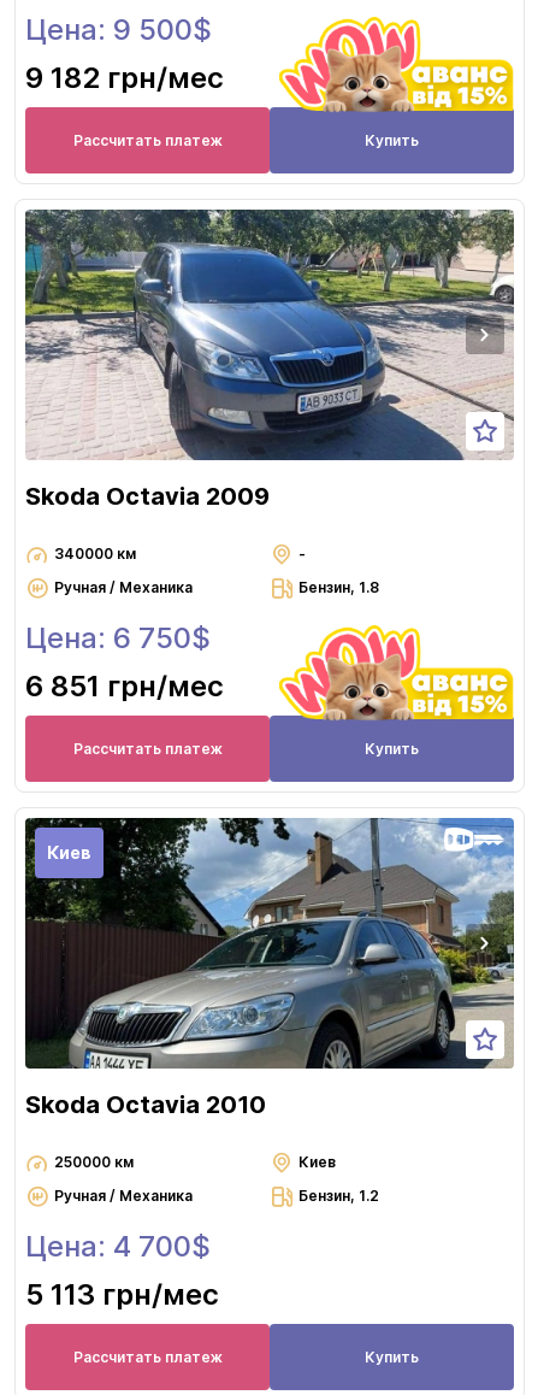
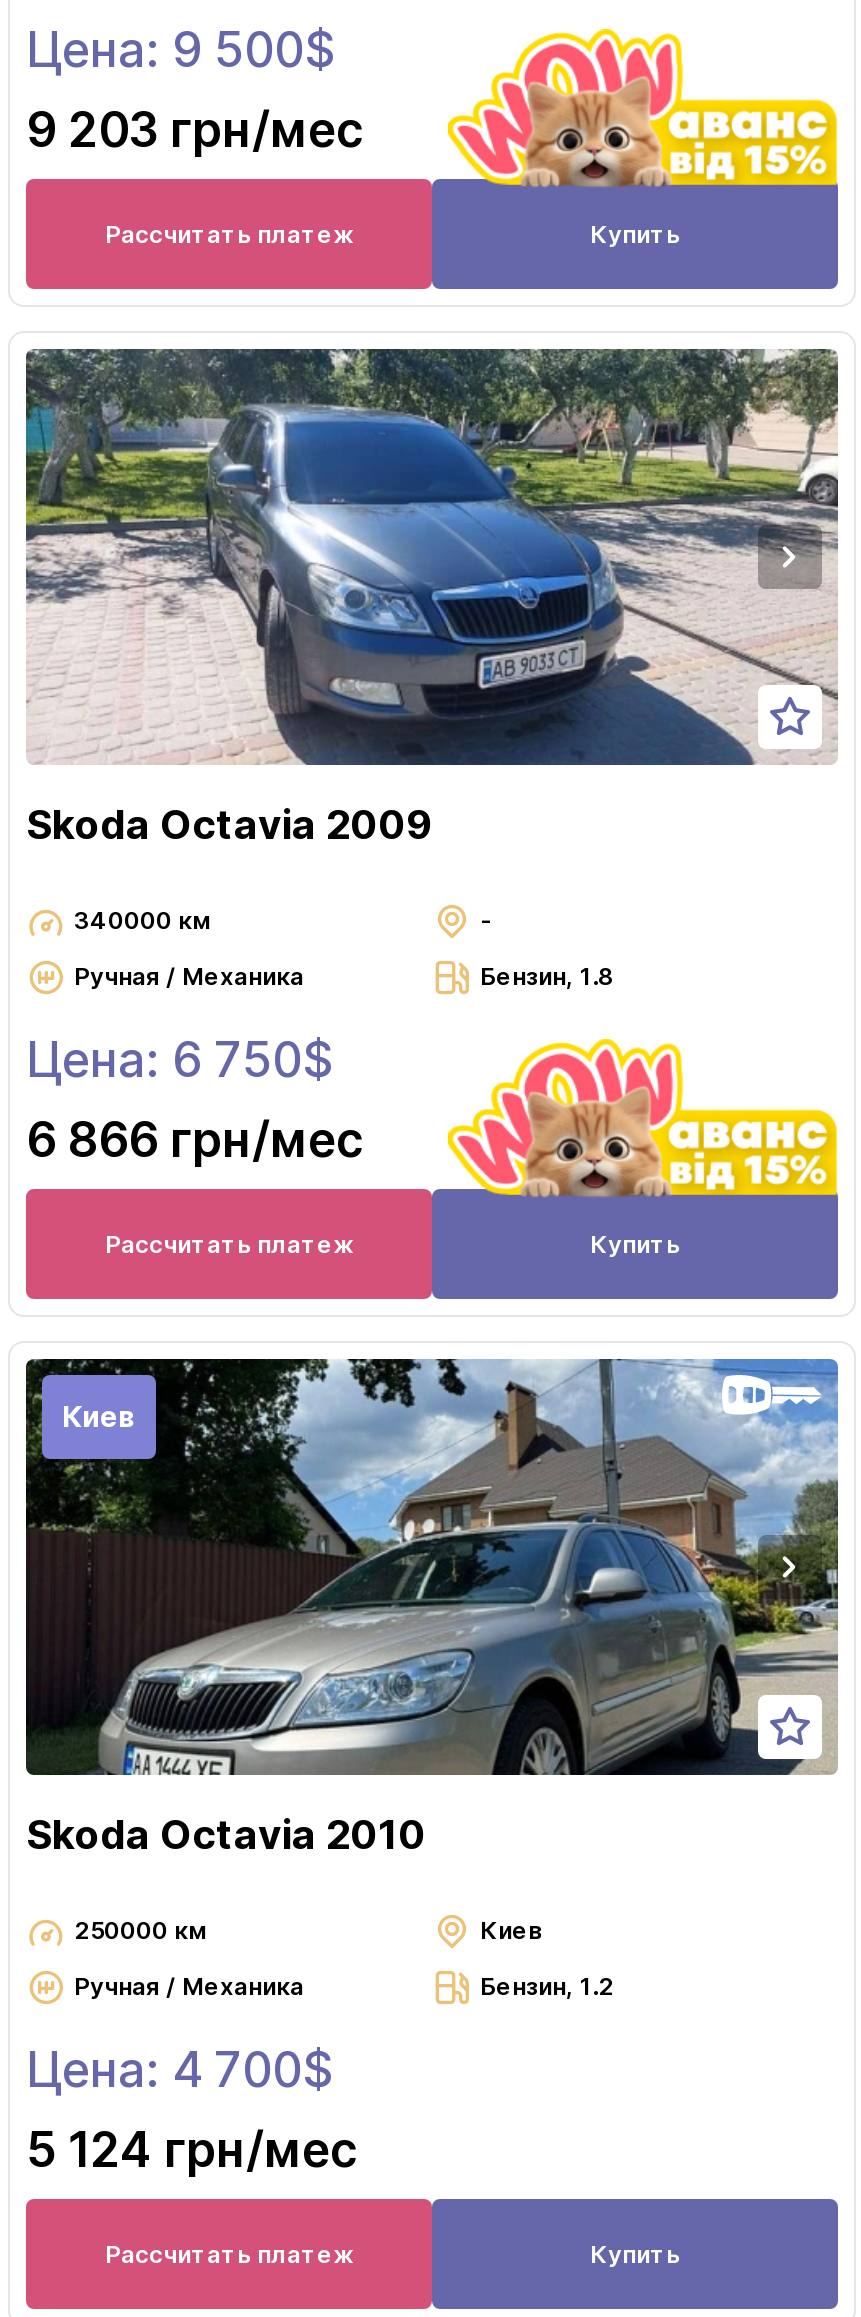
[25,60,224,95] 9 182 грн/мес -> [26,101,364,159] 9 203 грн/мес
[25,669,224,704] 6 851 грн/мес -> [26,1111,364,1169] 6 866 грн/мес
[25,1277,219,1312] 5 113 грн/мес -> [26,2121,358,2179] 5 124 грн/мес

